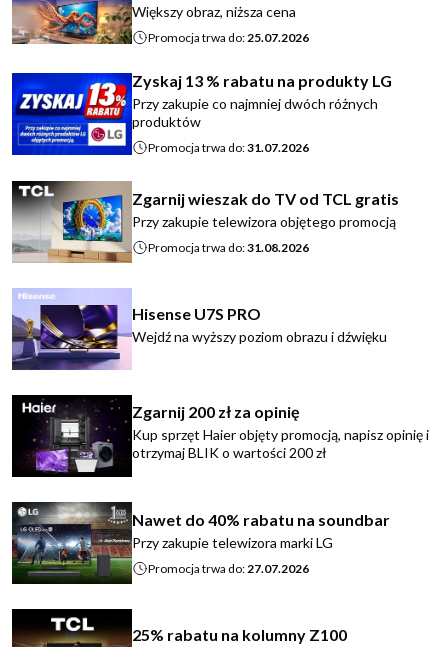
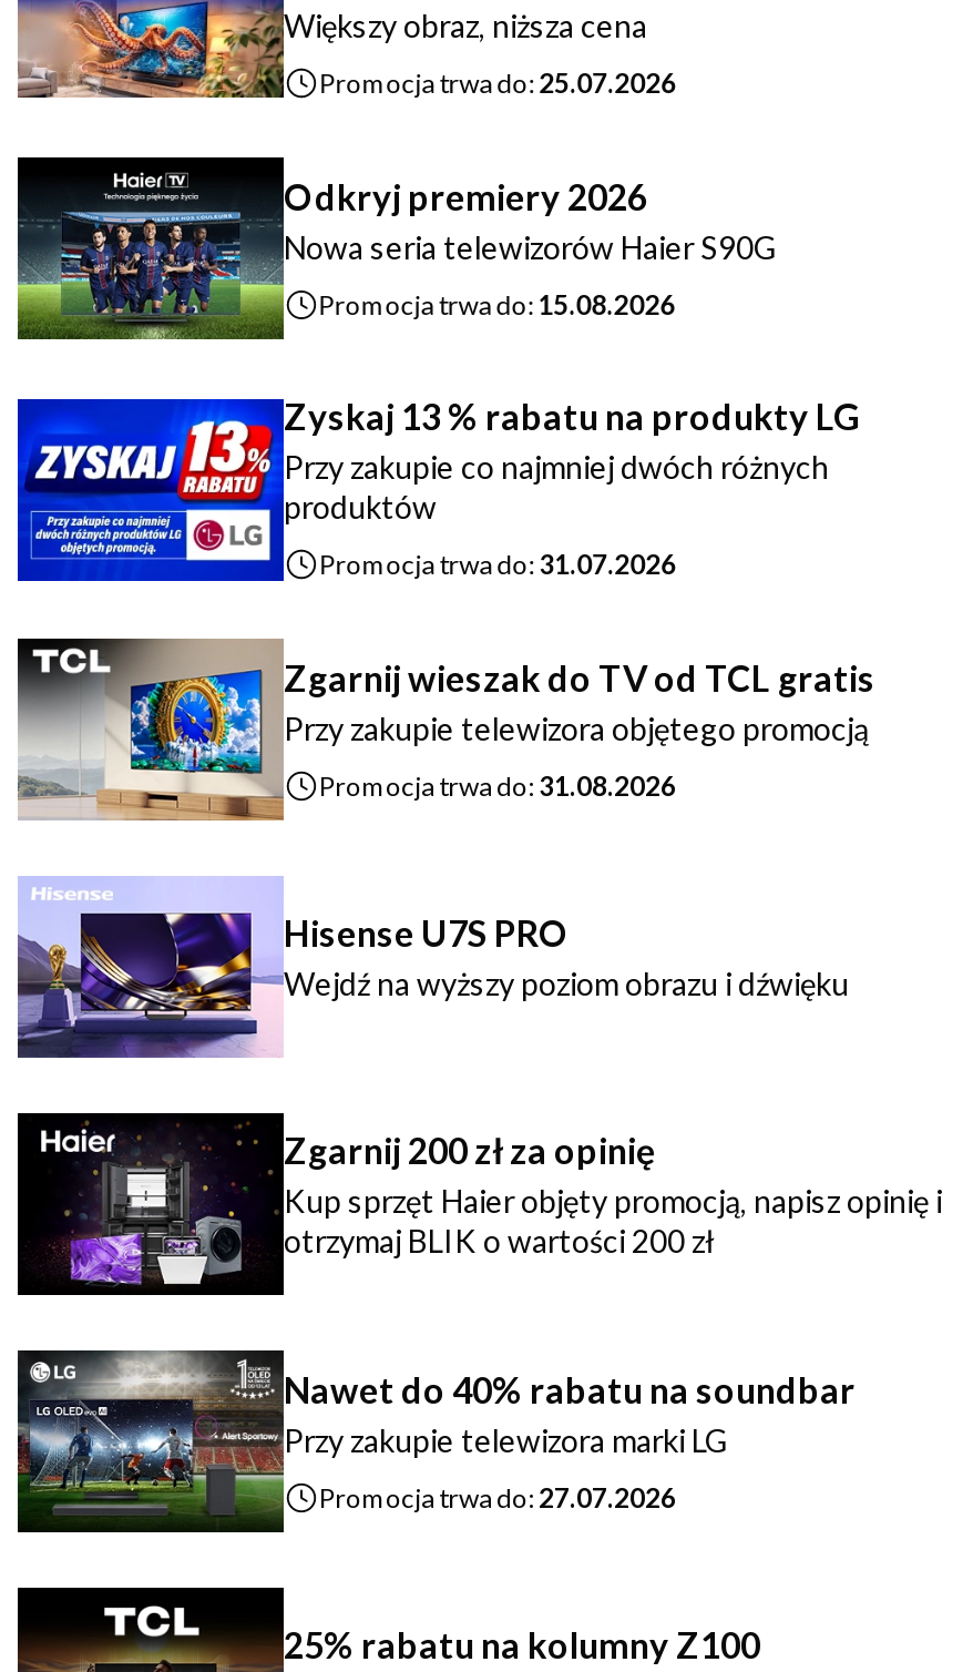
none -> [16,155,778,341] [image] | Odkryj premiery 2026 | Nowa seria telewizorów Haier S90G | Promocja trwa do: 15.08.2026

